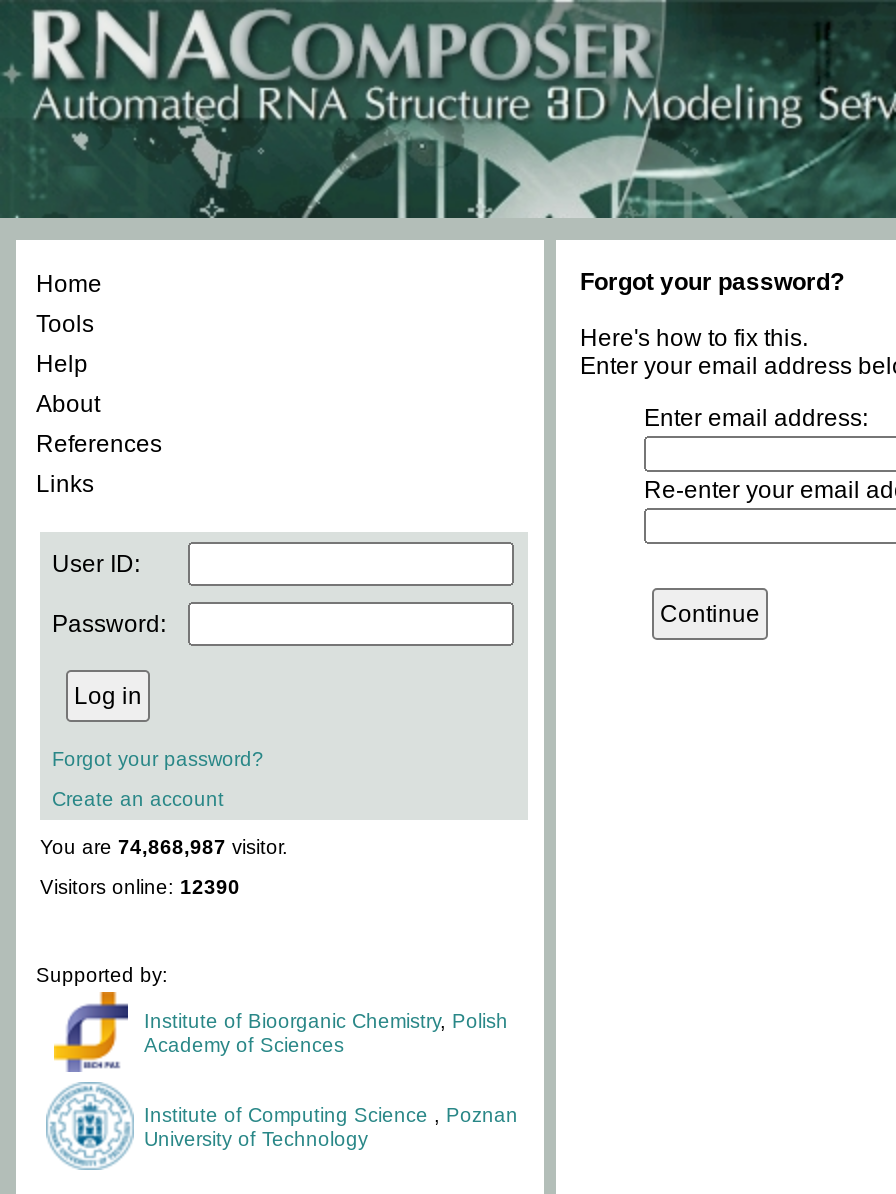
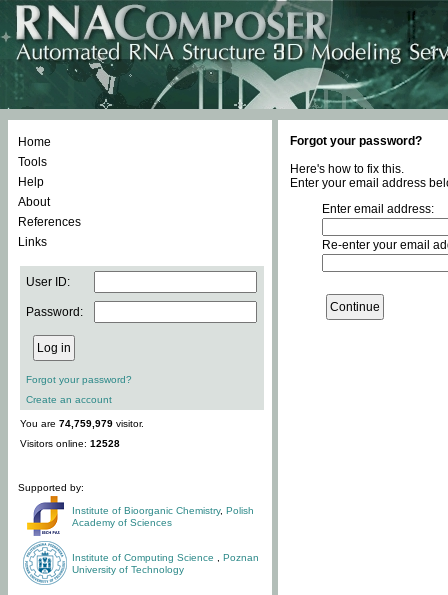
[40,836,288,858] You are 74,868,987 visitor. -> [20,418,144,429] You are 74,759,979 visitor.
[40,876,240,898] Visitors online: 12390 -> [20,438,120,449] Visitors online: 12528

